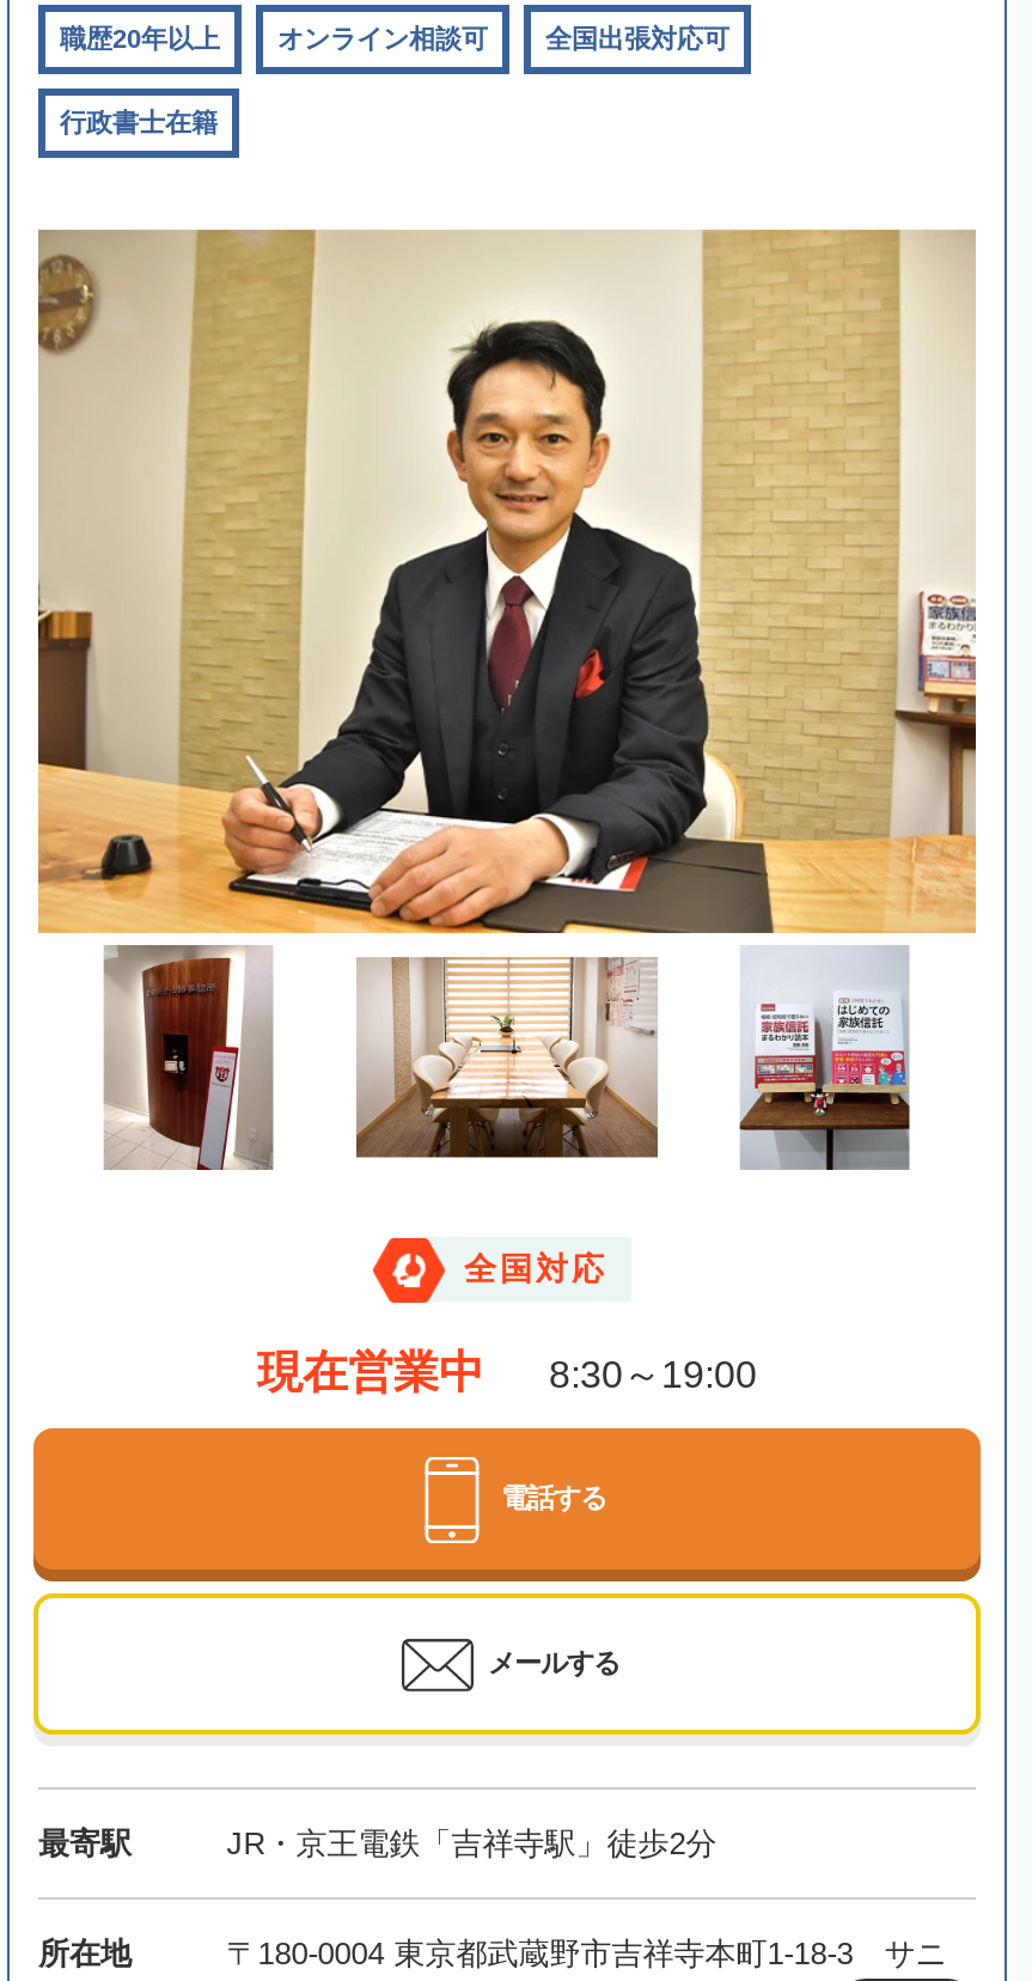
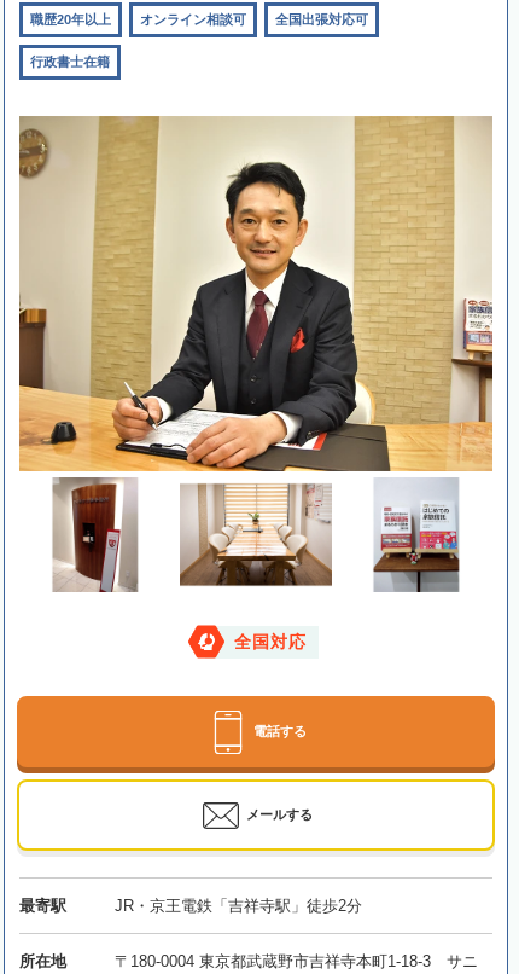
[257,1349,757,1399] 現在営業中 | 8:30～19:00 -> none

